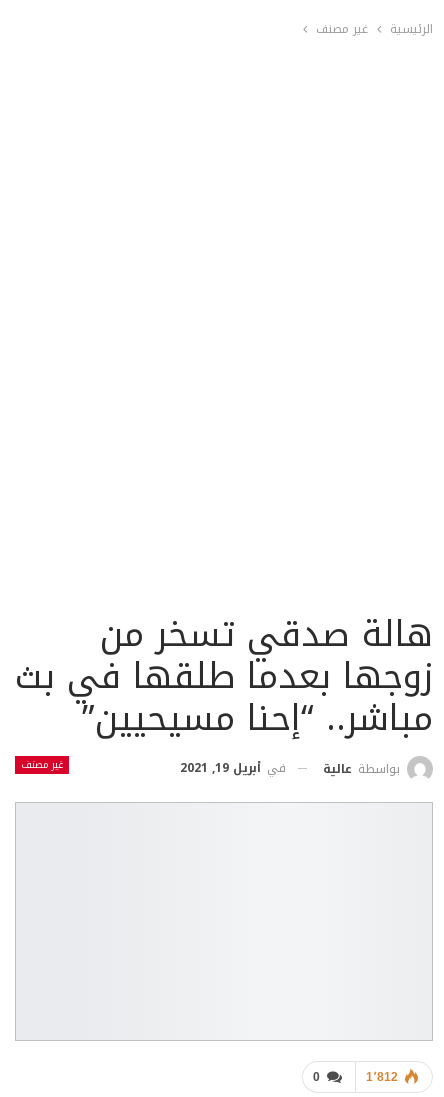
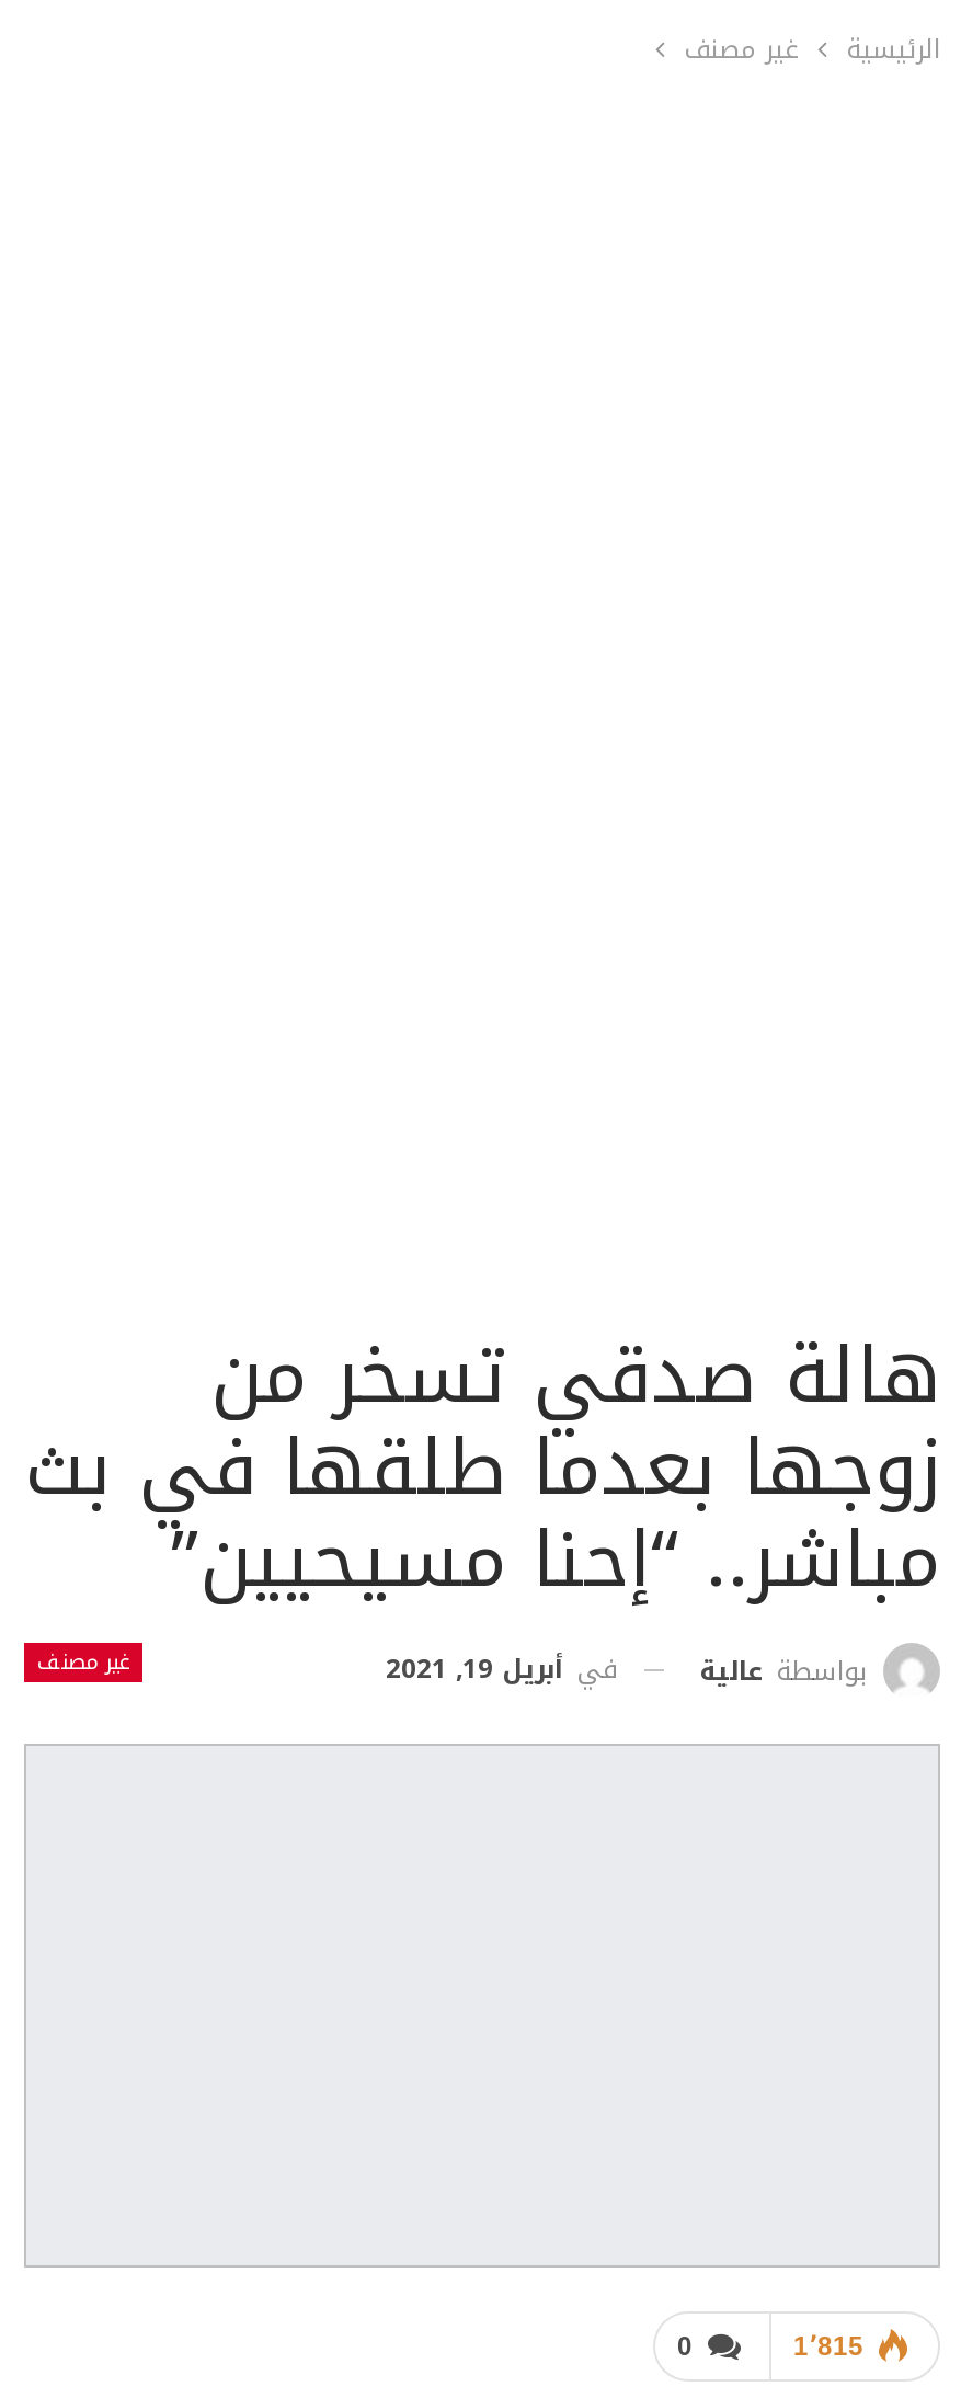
[366,1070,398,1084] 1٬812 -> [793,2332,863,2363] 1٬815

